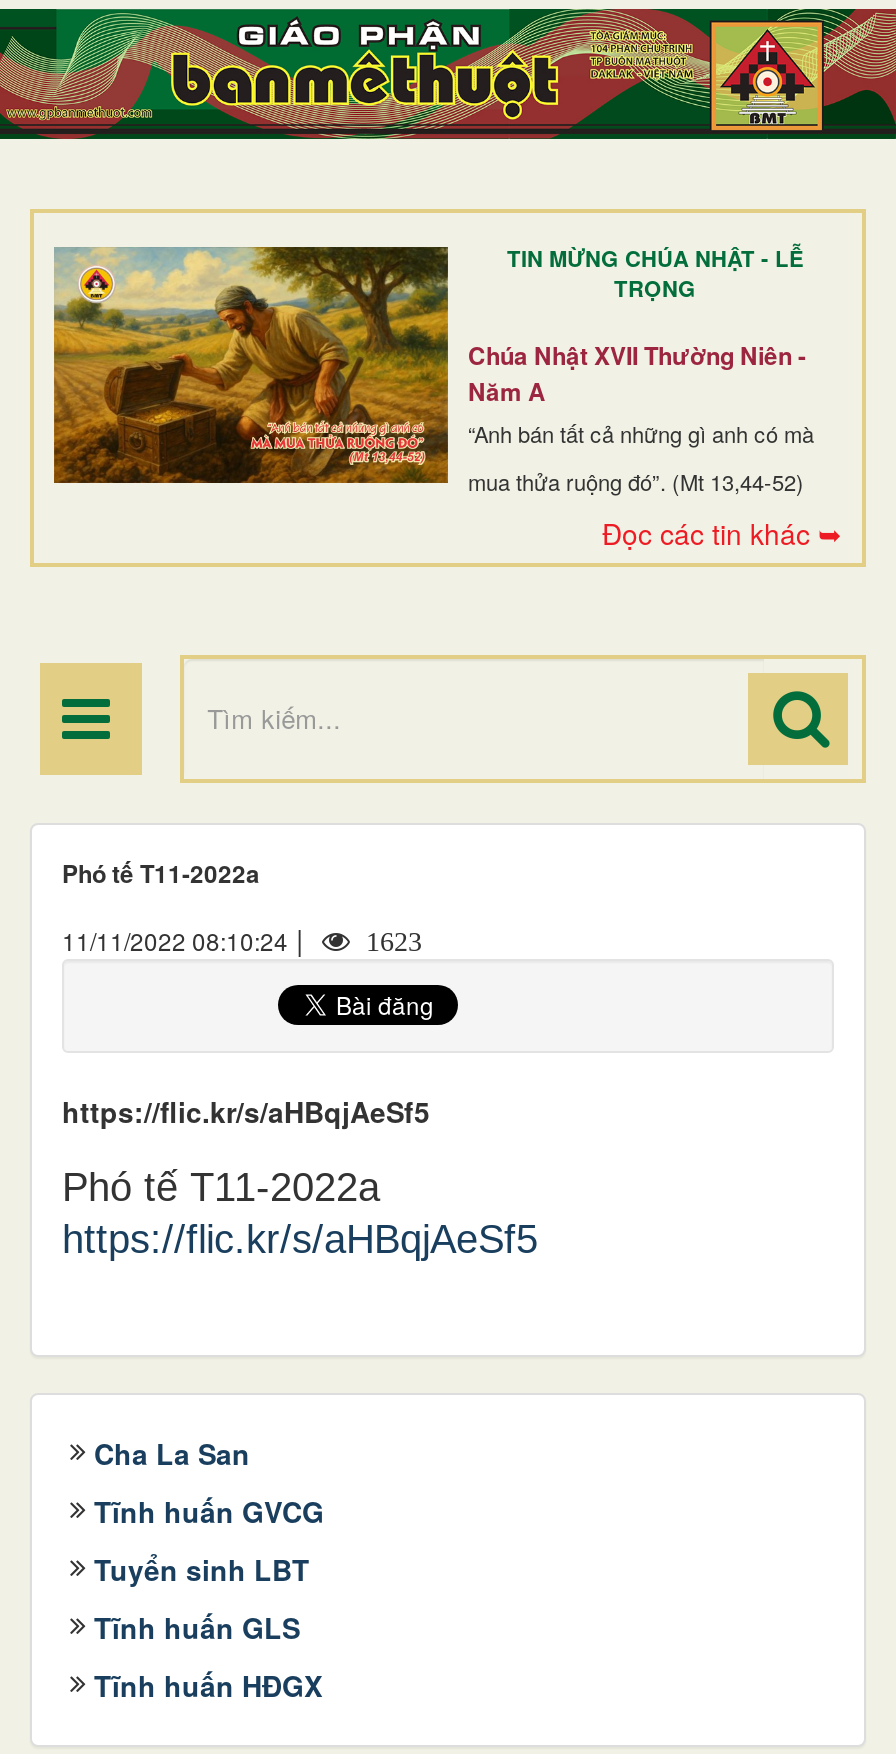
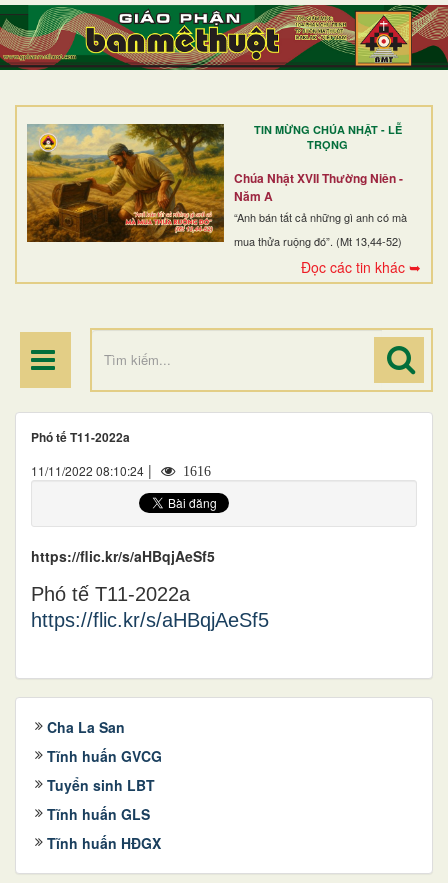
[350,926,422,954] 1623 -> [175,463,211,477] 1616

